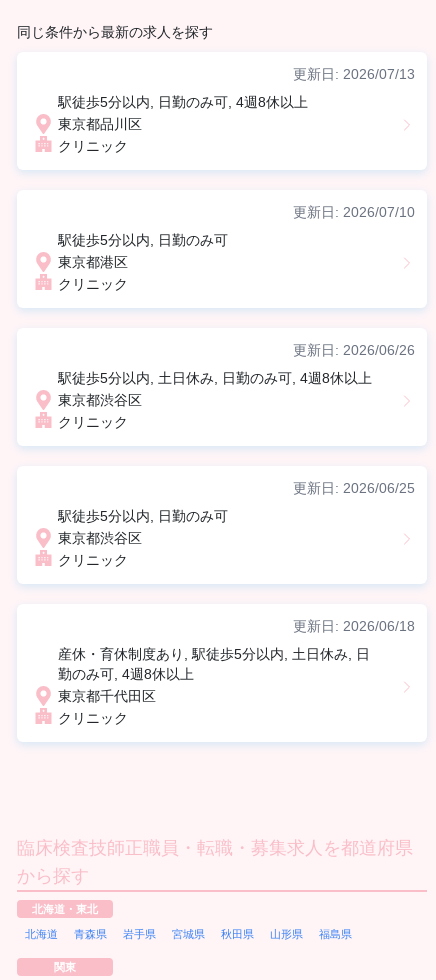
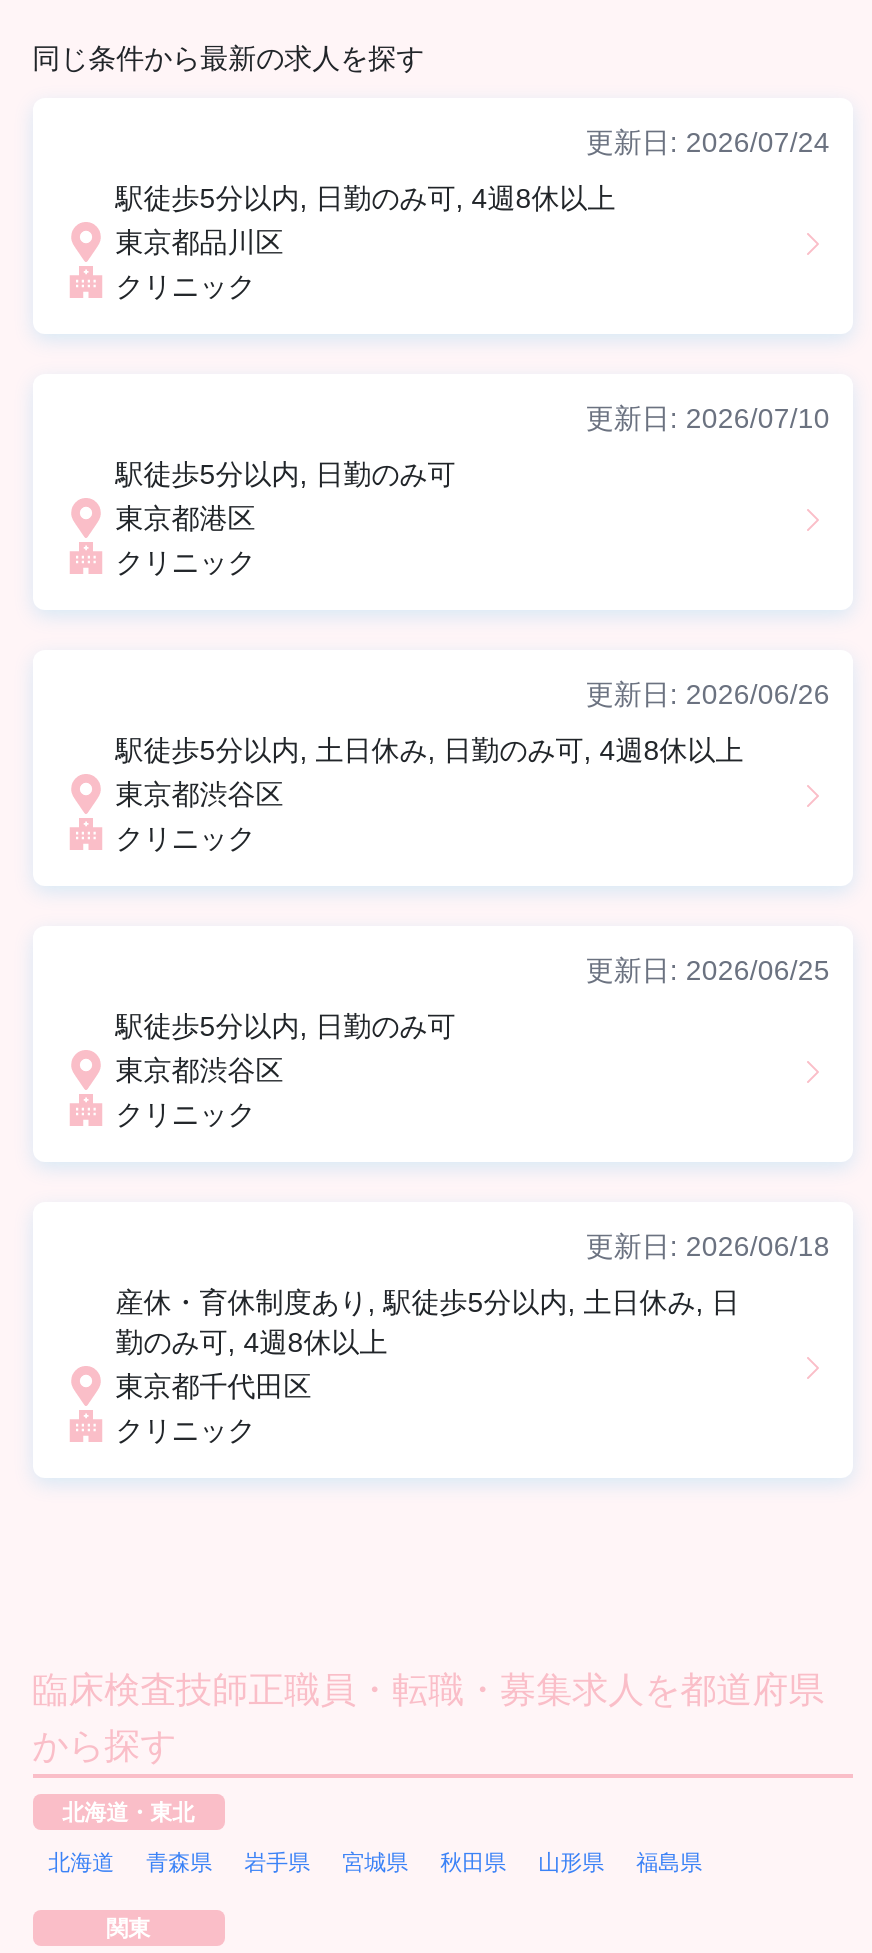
[293,66,415,82] 更新日: 2026/07/13 -> [586,126,830,158] 更新日: 2026/07/24

